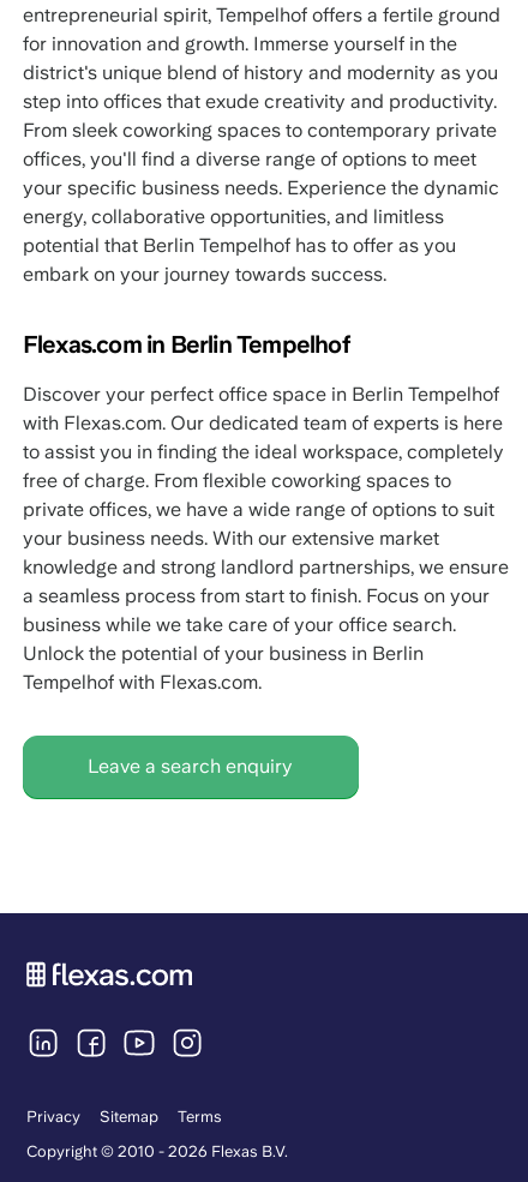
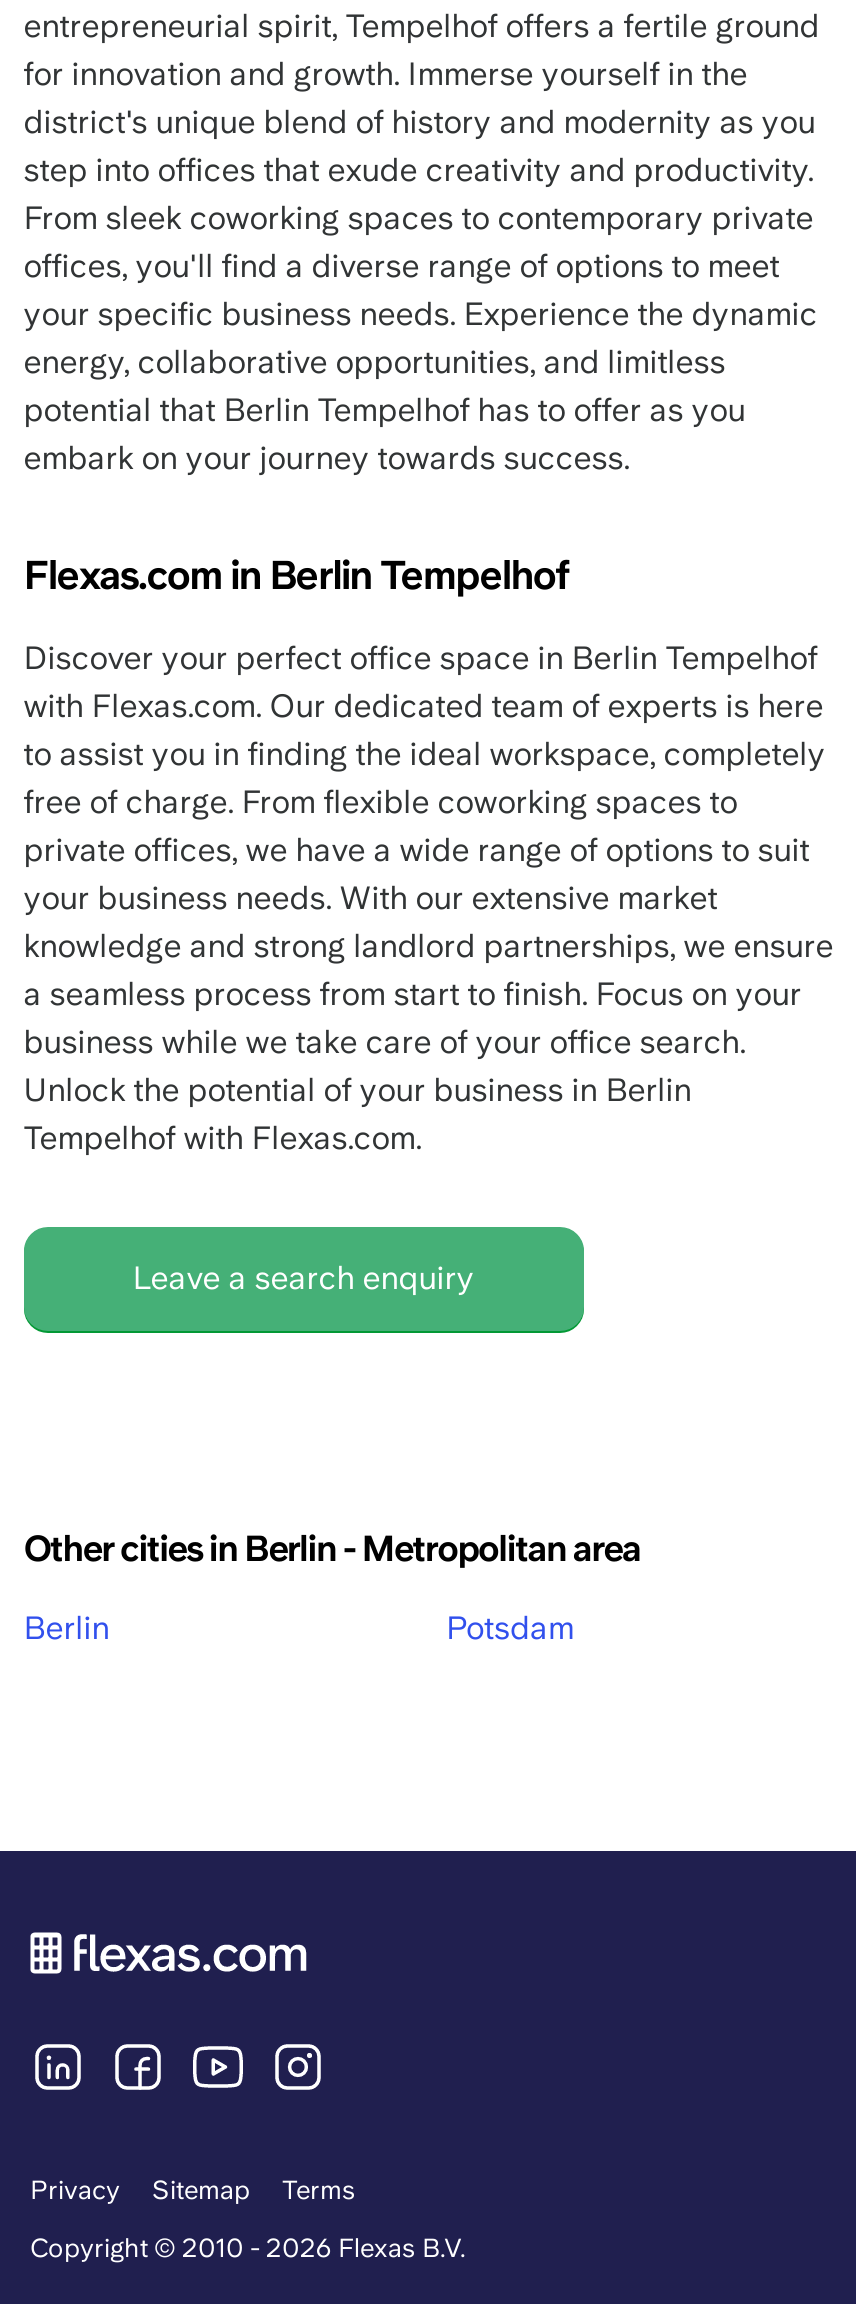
none -> [24,1526,640,1646] Other cities in Berlin - Metropolitan area | Berlin | Potsdam

